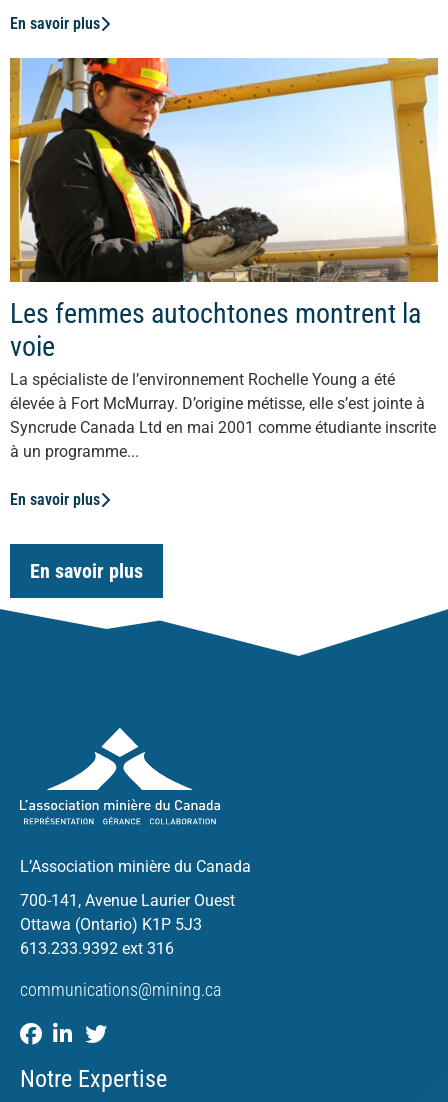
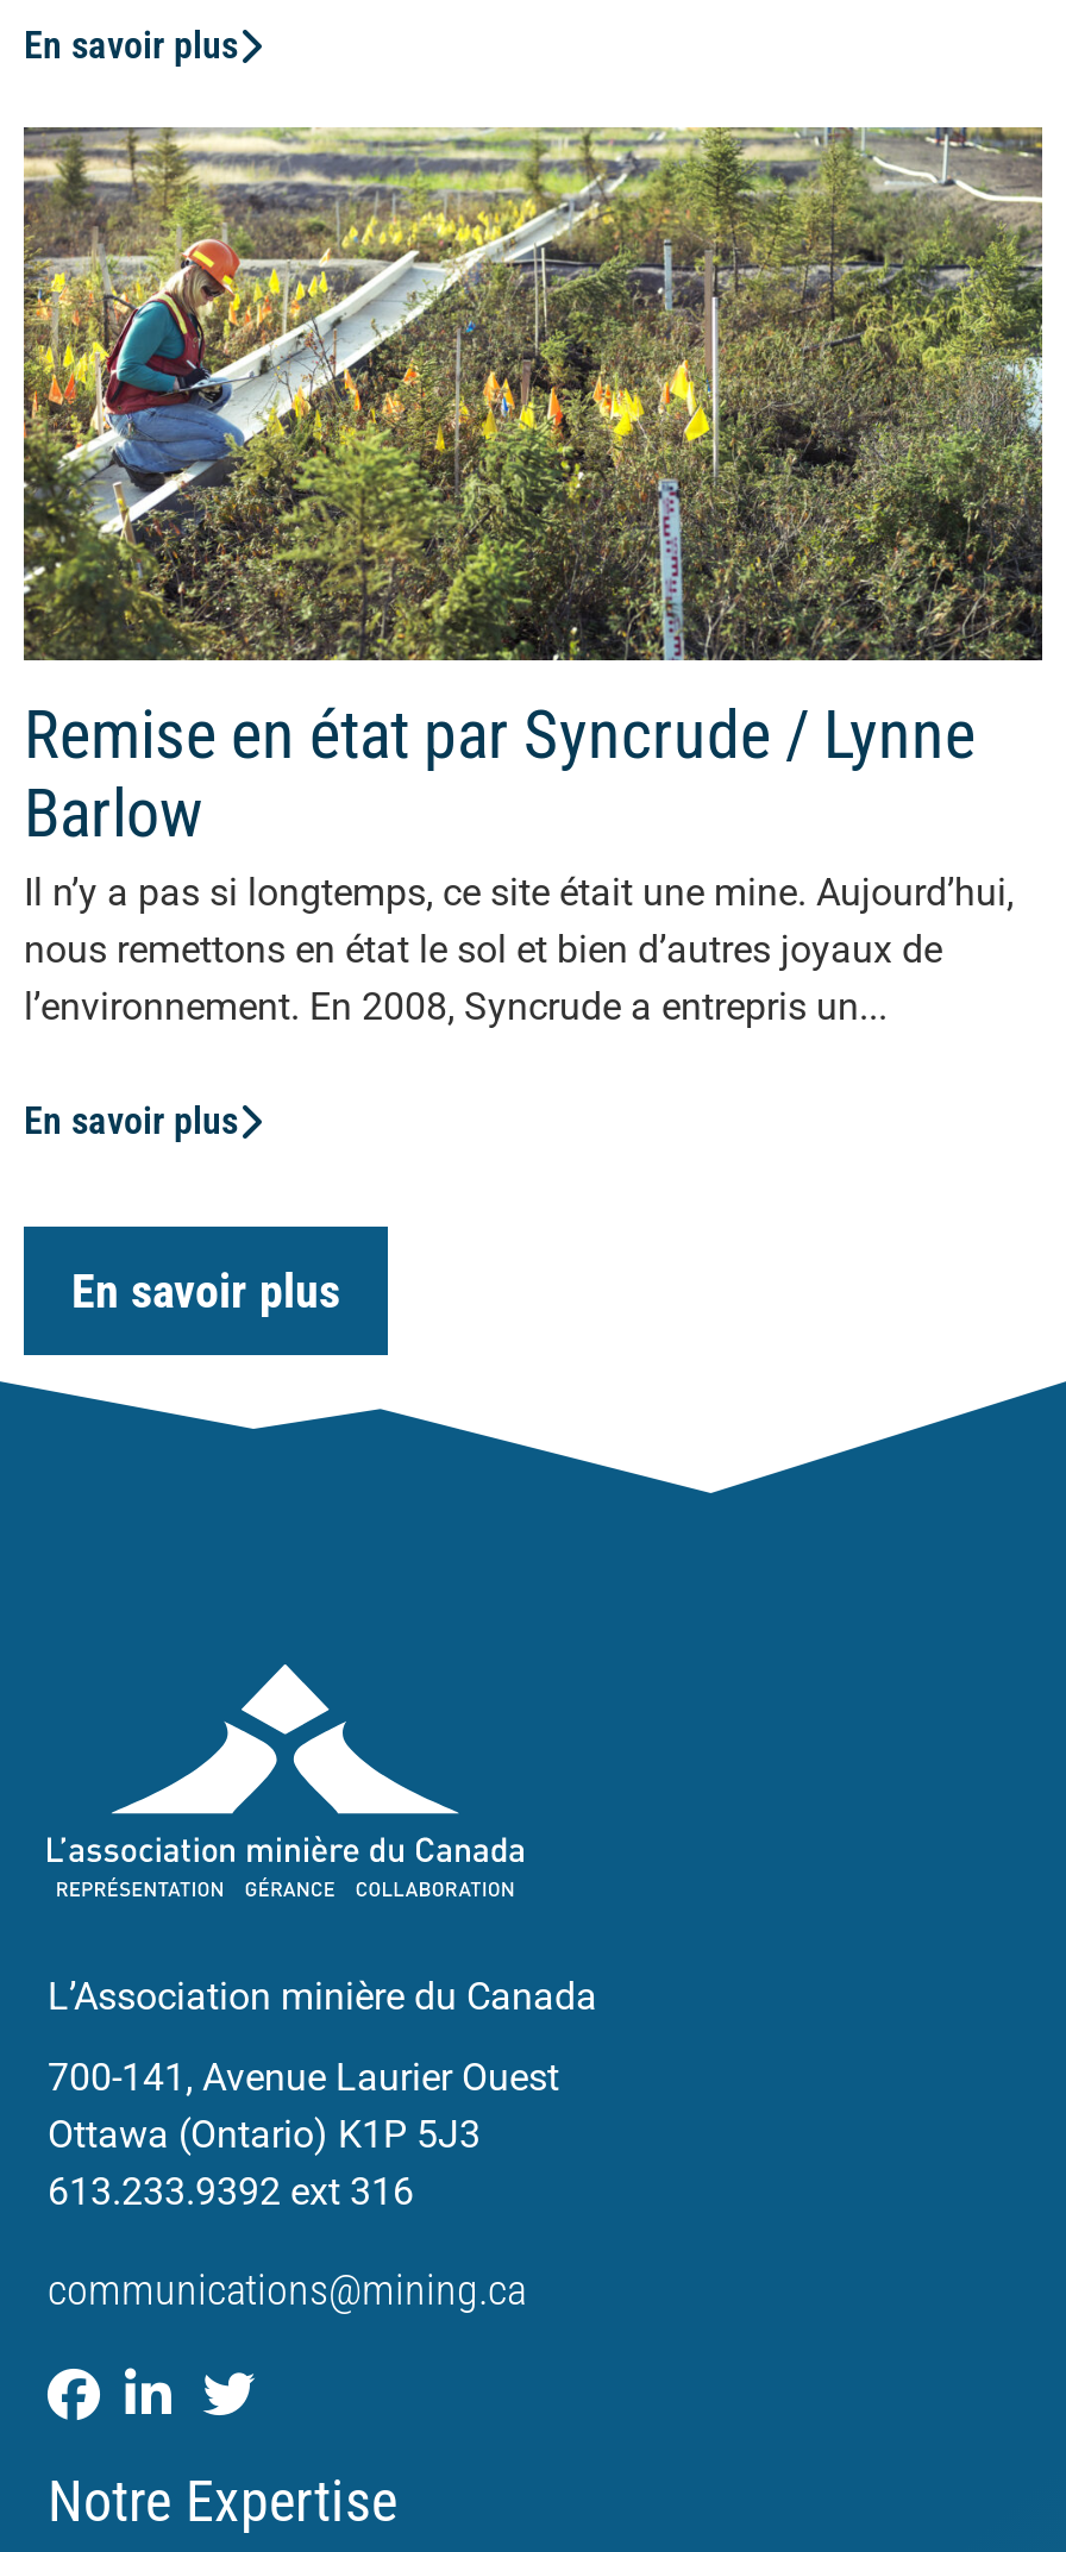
[9,57,439,461] [image] | Les femmes autochtones montrent la | voie | La spécialiste de l’environnement Rochelle Young a été | élevée à Fort McMurray. D’origine métisse, elle s’est jointe à | Syncrude Canada Ltd en mai 2001 comme étudiante inscrite | à un programme... -> [21,125,1045,1031] [image] | Remise en état par Syncrude / Lynne | Barlow | Il n’y a pas si longtemps, ce site était une mine. Aujourd’hui, | nous remettons en état le sol et bien d’autres joyaux de | l’environnement. En 2008, Syncrude a entrepris un...

